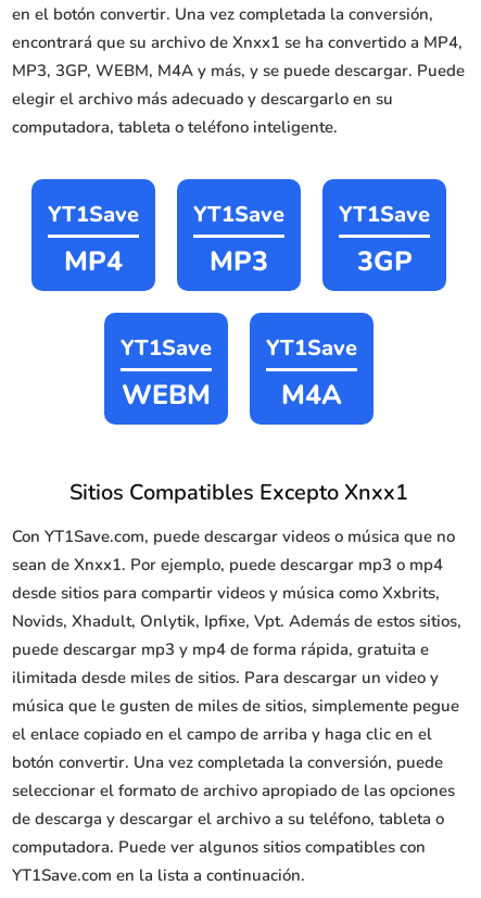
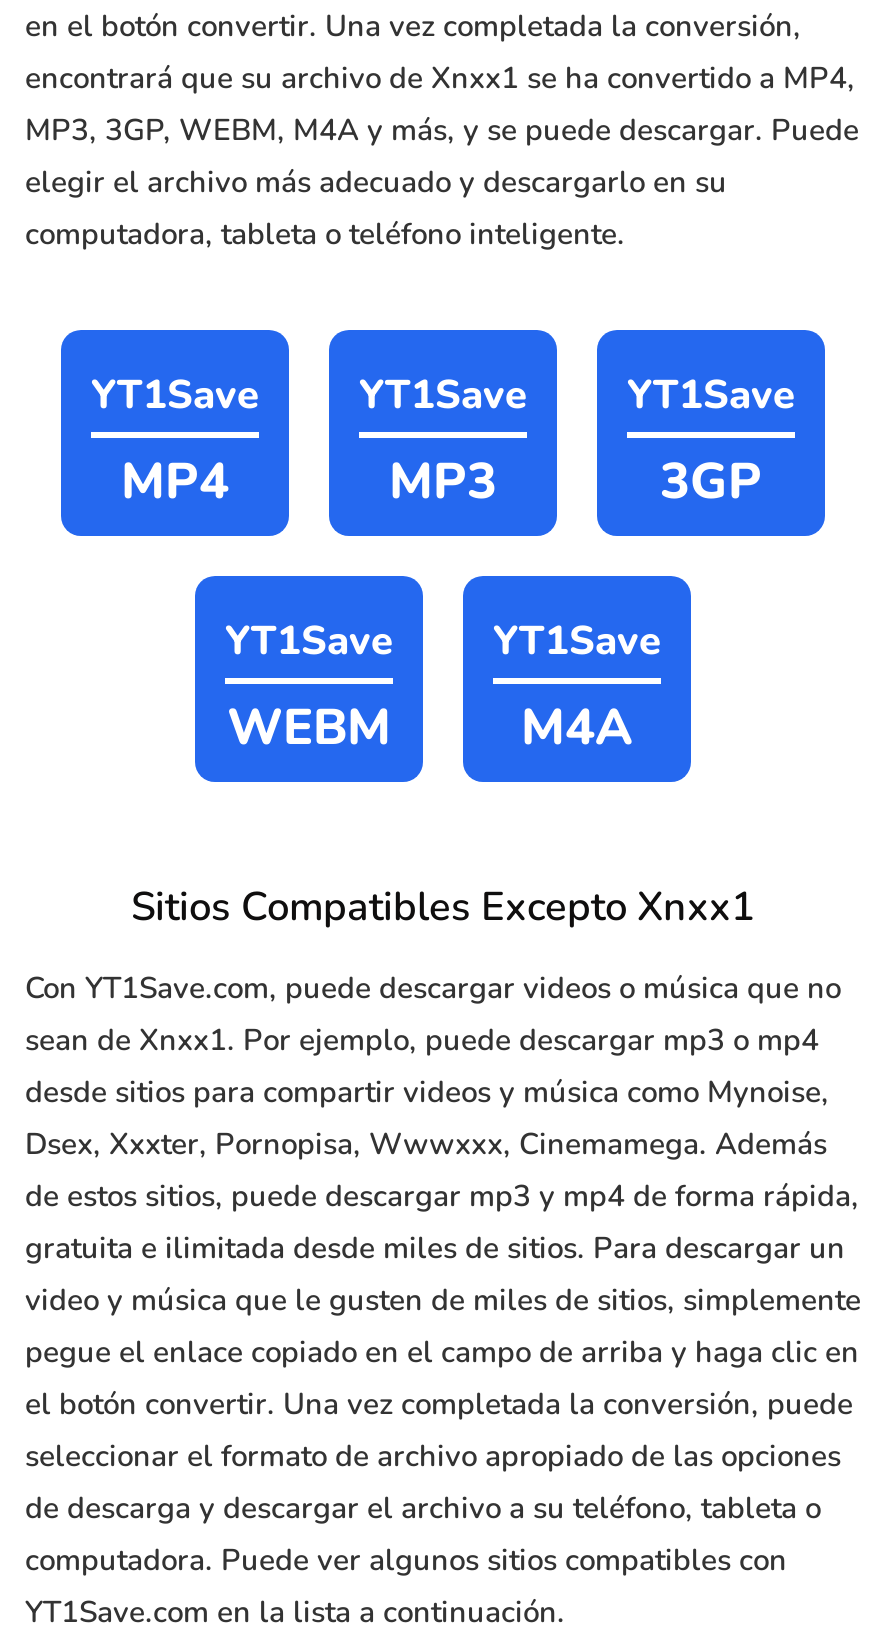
[12,582,461,773] desde sitios para compartir videos y música como Xxbrits, | Novids, Xhadult, Onlytik, Ipfixe, Vpt. Además de estos sitios, | puede descargar mp3 y mp4 de forma rápida, gratuita e | ilimitada desde miles de sitios. Para descargar un video y | música que le gusten de miles de sitios, simplemente pegue | el enlace copiado en el campo de arriba y haga clic en el | botón convertir. Una vez completada la conversión, puede -> [25,1072,861,1424] desde sitios para compartir videos y música como Mynoise, | Dsex, Xxxter, Pornopisa, Wwwxxx, Cinemamega. Además | de estos sitios, puede descargar mp3 y mp4 de forma rápida, | gratuita e ilimitada desde miles de sitios. Para descargar un | video y música que le gusten de miles de sitios, simplemente | pegue el enlace copiado en el campo de arriba y haga clic en | el botón convertir. Una vez completada la conversión, puede

